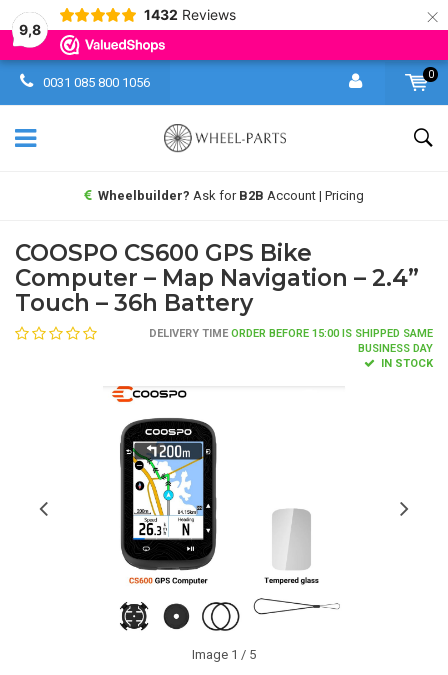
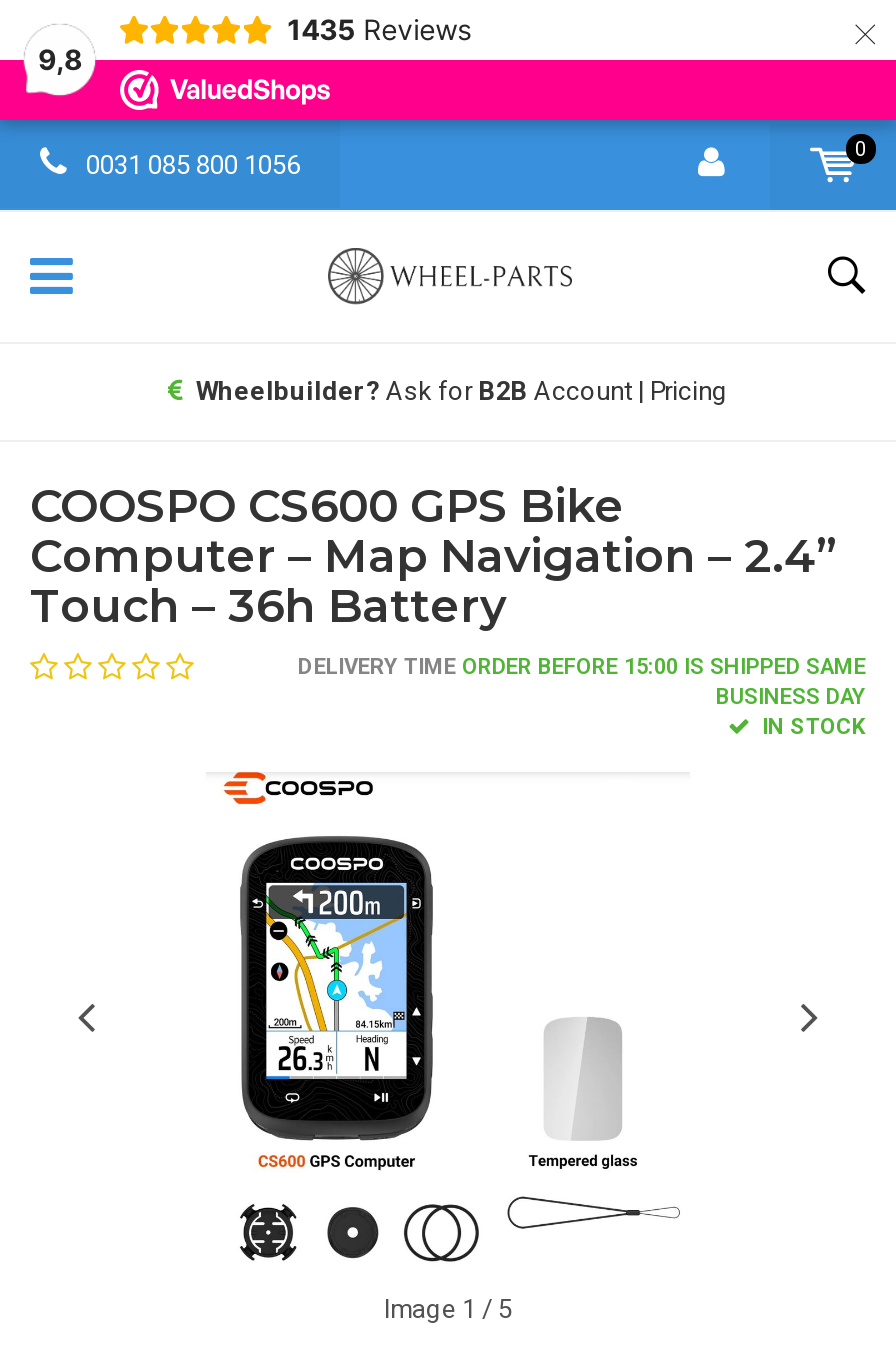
[144,6,236,23] 1432 Reviews -> [287,12,471,46] 1435 Reviews

